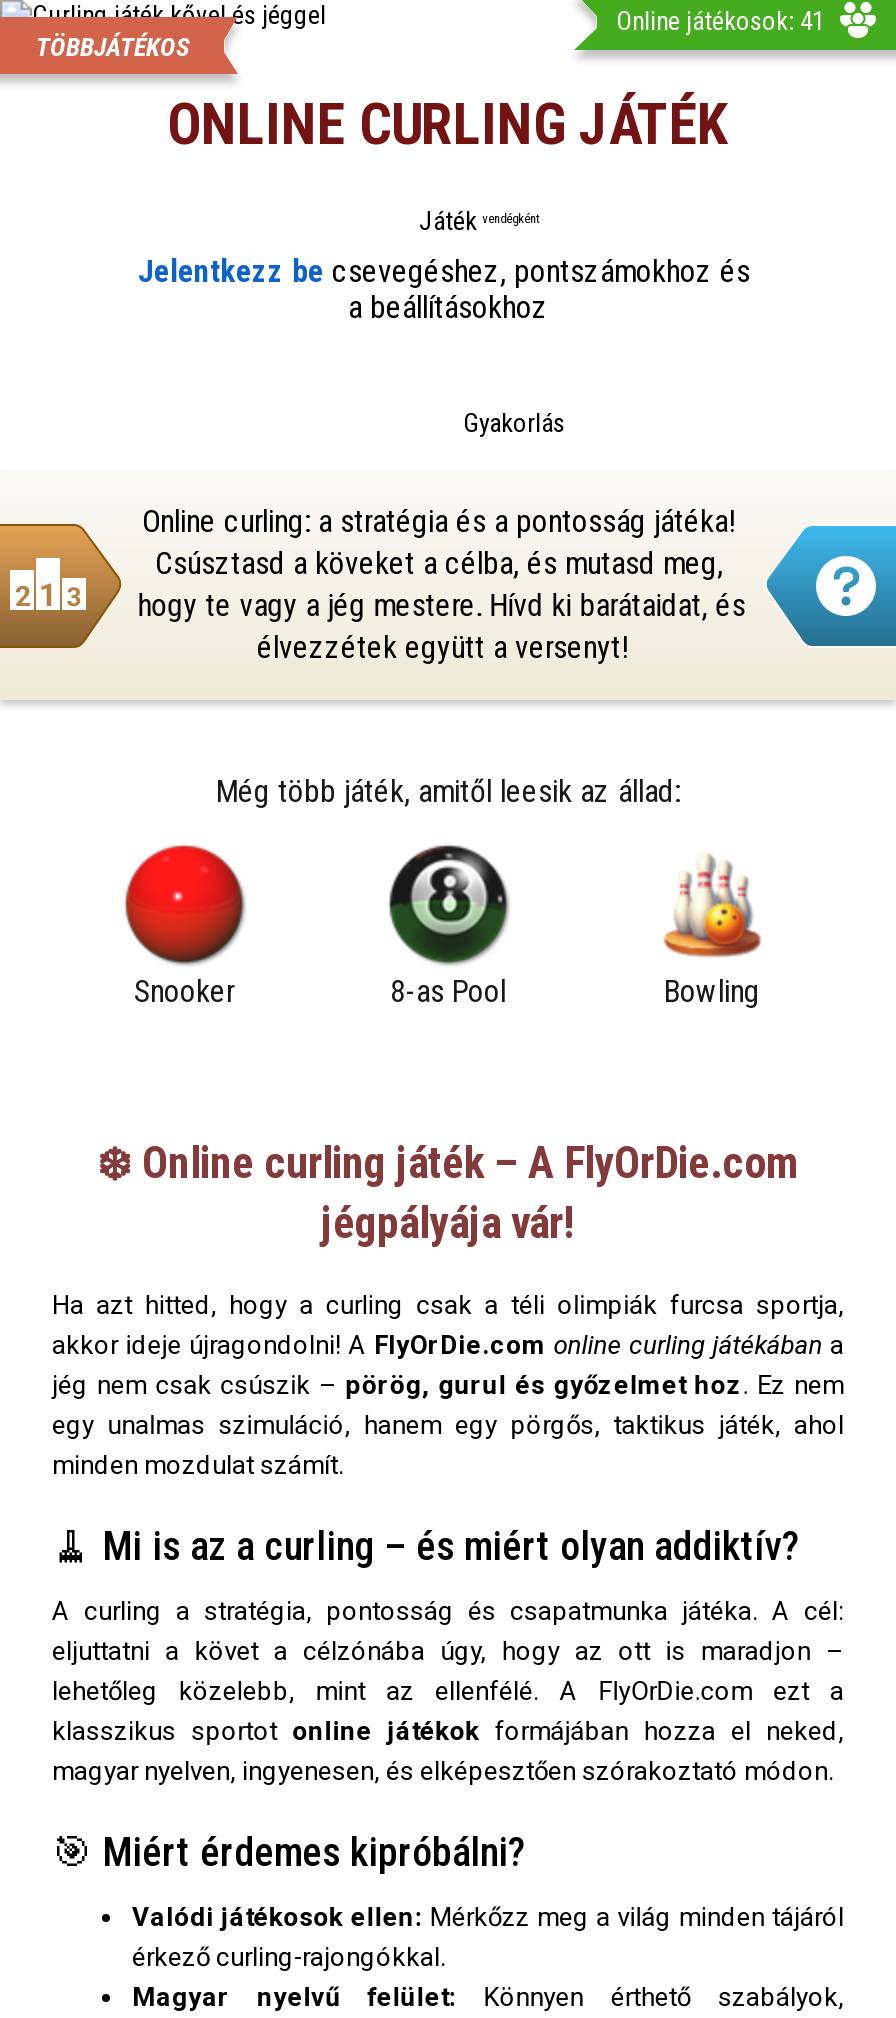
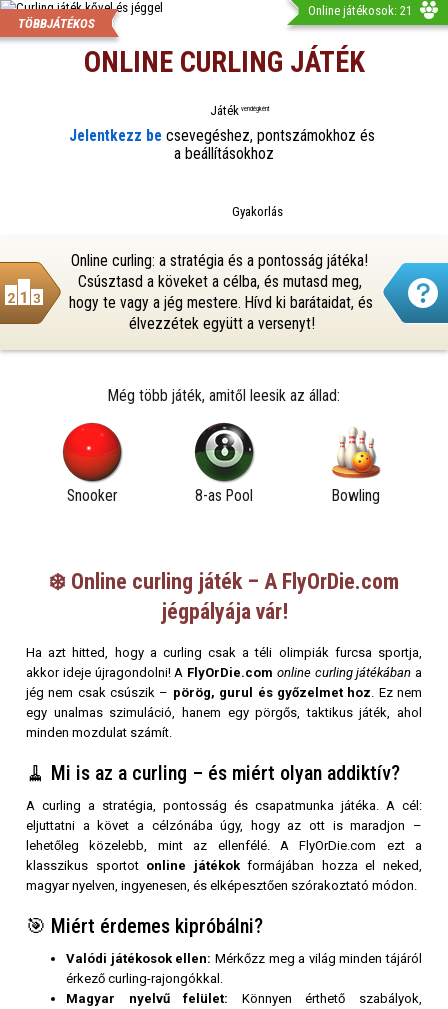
[616,6,824,36] Online játékosok: 41 -> [308,3,412,18] Online játékosok: 21

